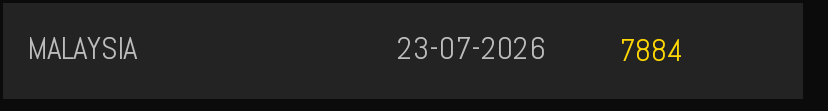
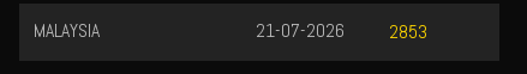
[397,29,545,69] 23-07-2026 -> [256,19,345,43] 21-07-2026
[619,30,683,70] 7884 -> [389,20,427,44] 2853

